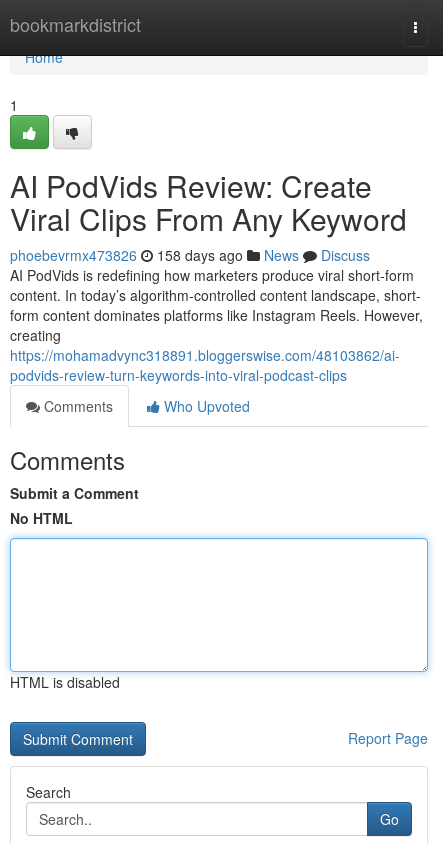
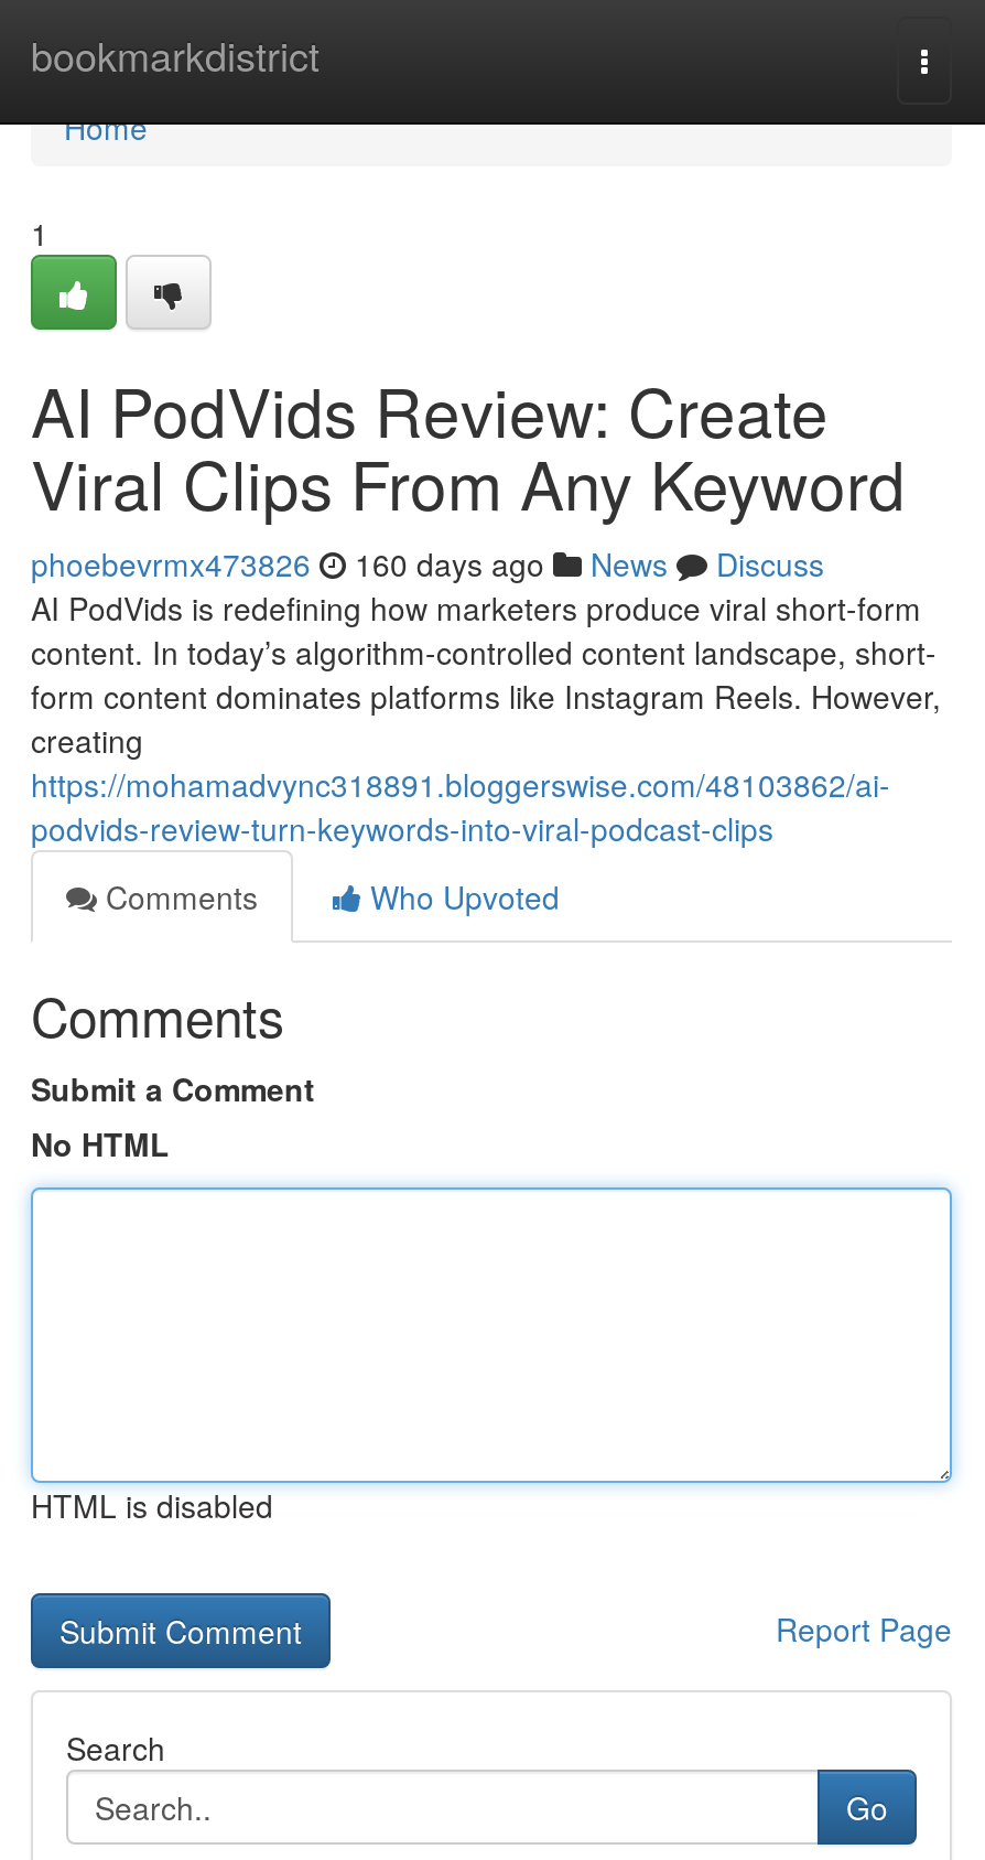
[10,245,370,265] phoebevrmx473826 158 days ago News Discuss -> [31,541,824,585] phoebevrmx473826 160 days ago News Discuss

